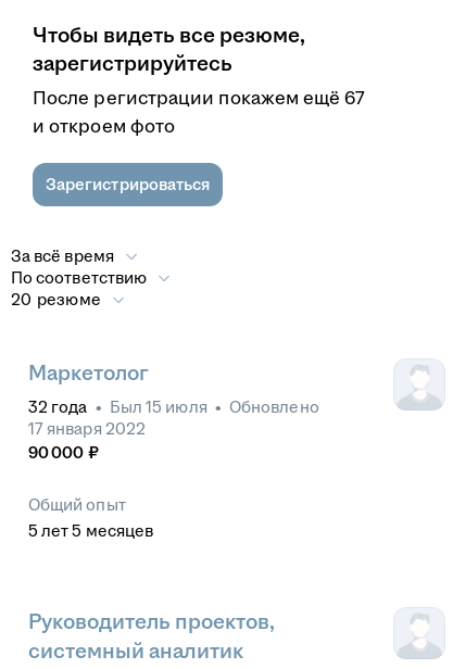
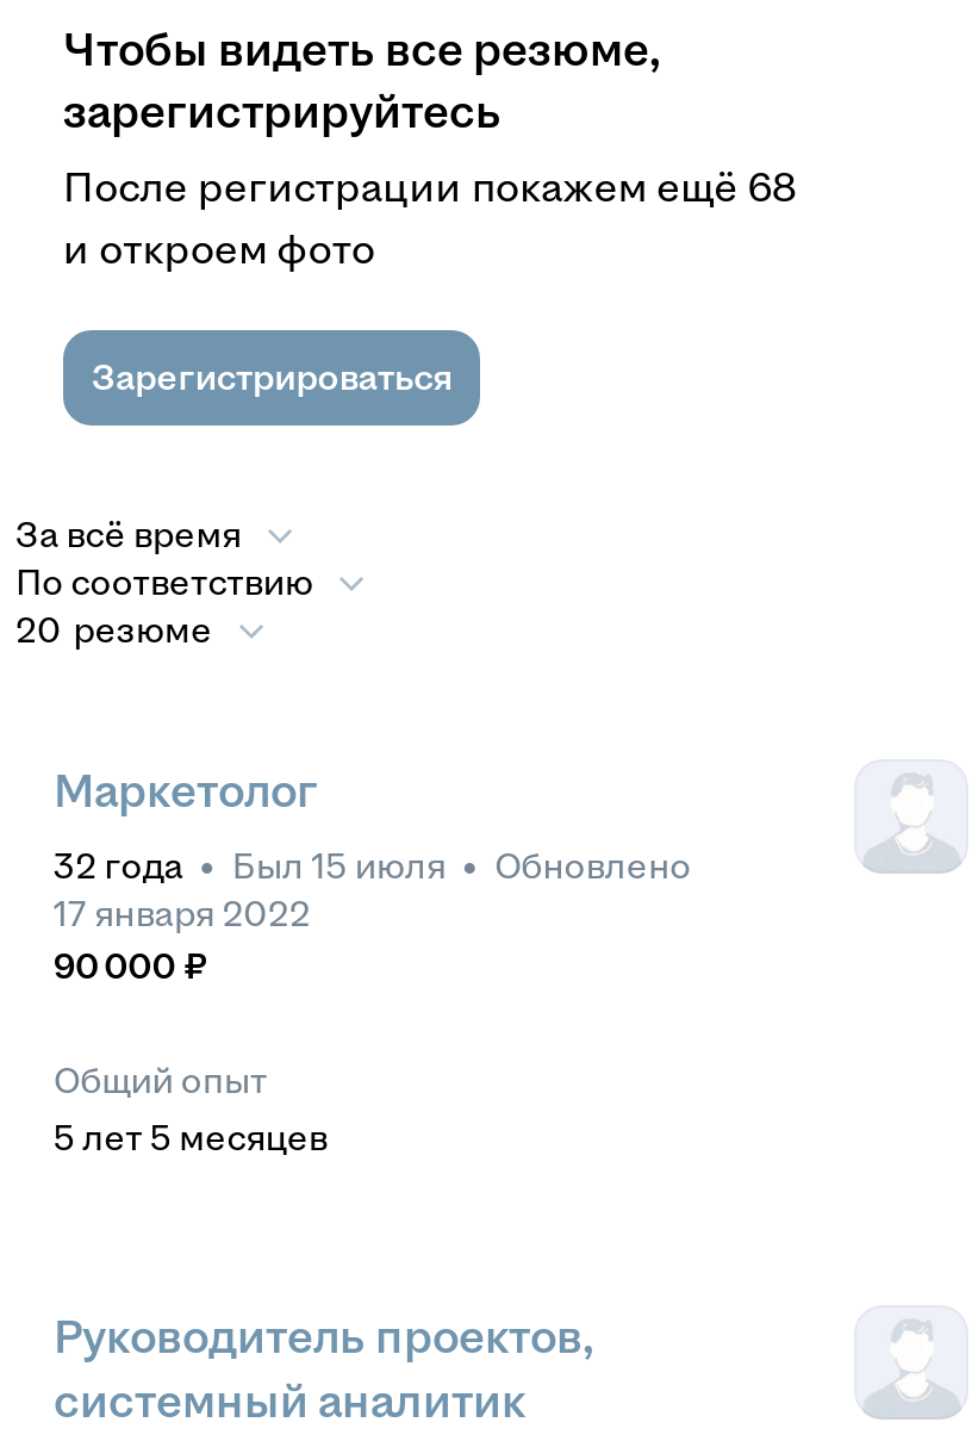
[33,88,366,109] После регистрации покажем ещё 67 -> [63,166,796,211] После регистрации покажем ещё 68

